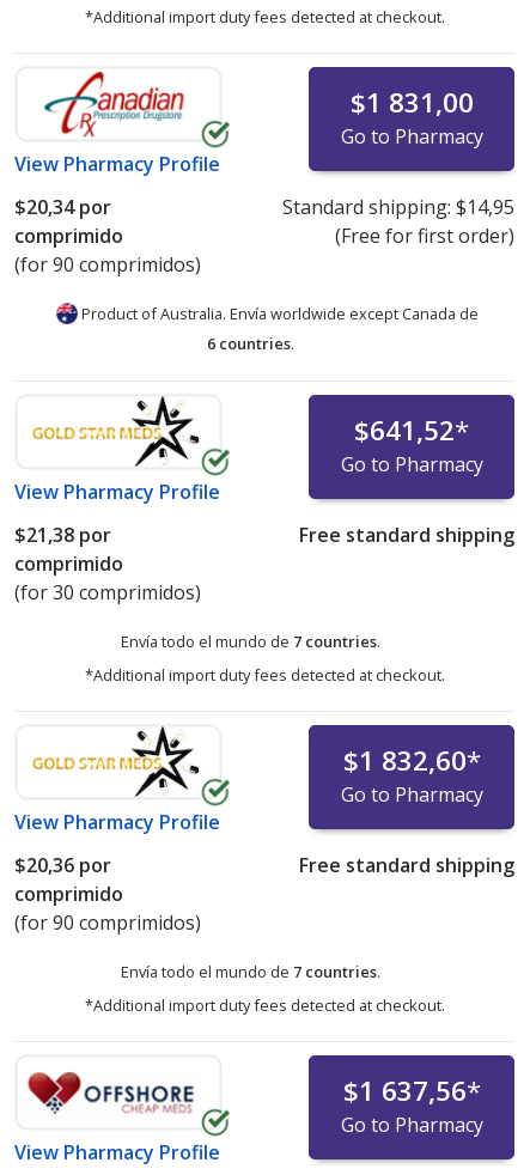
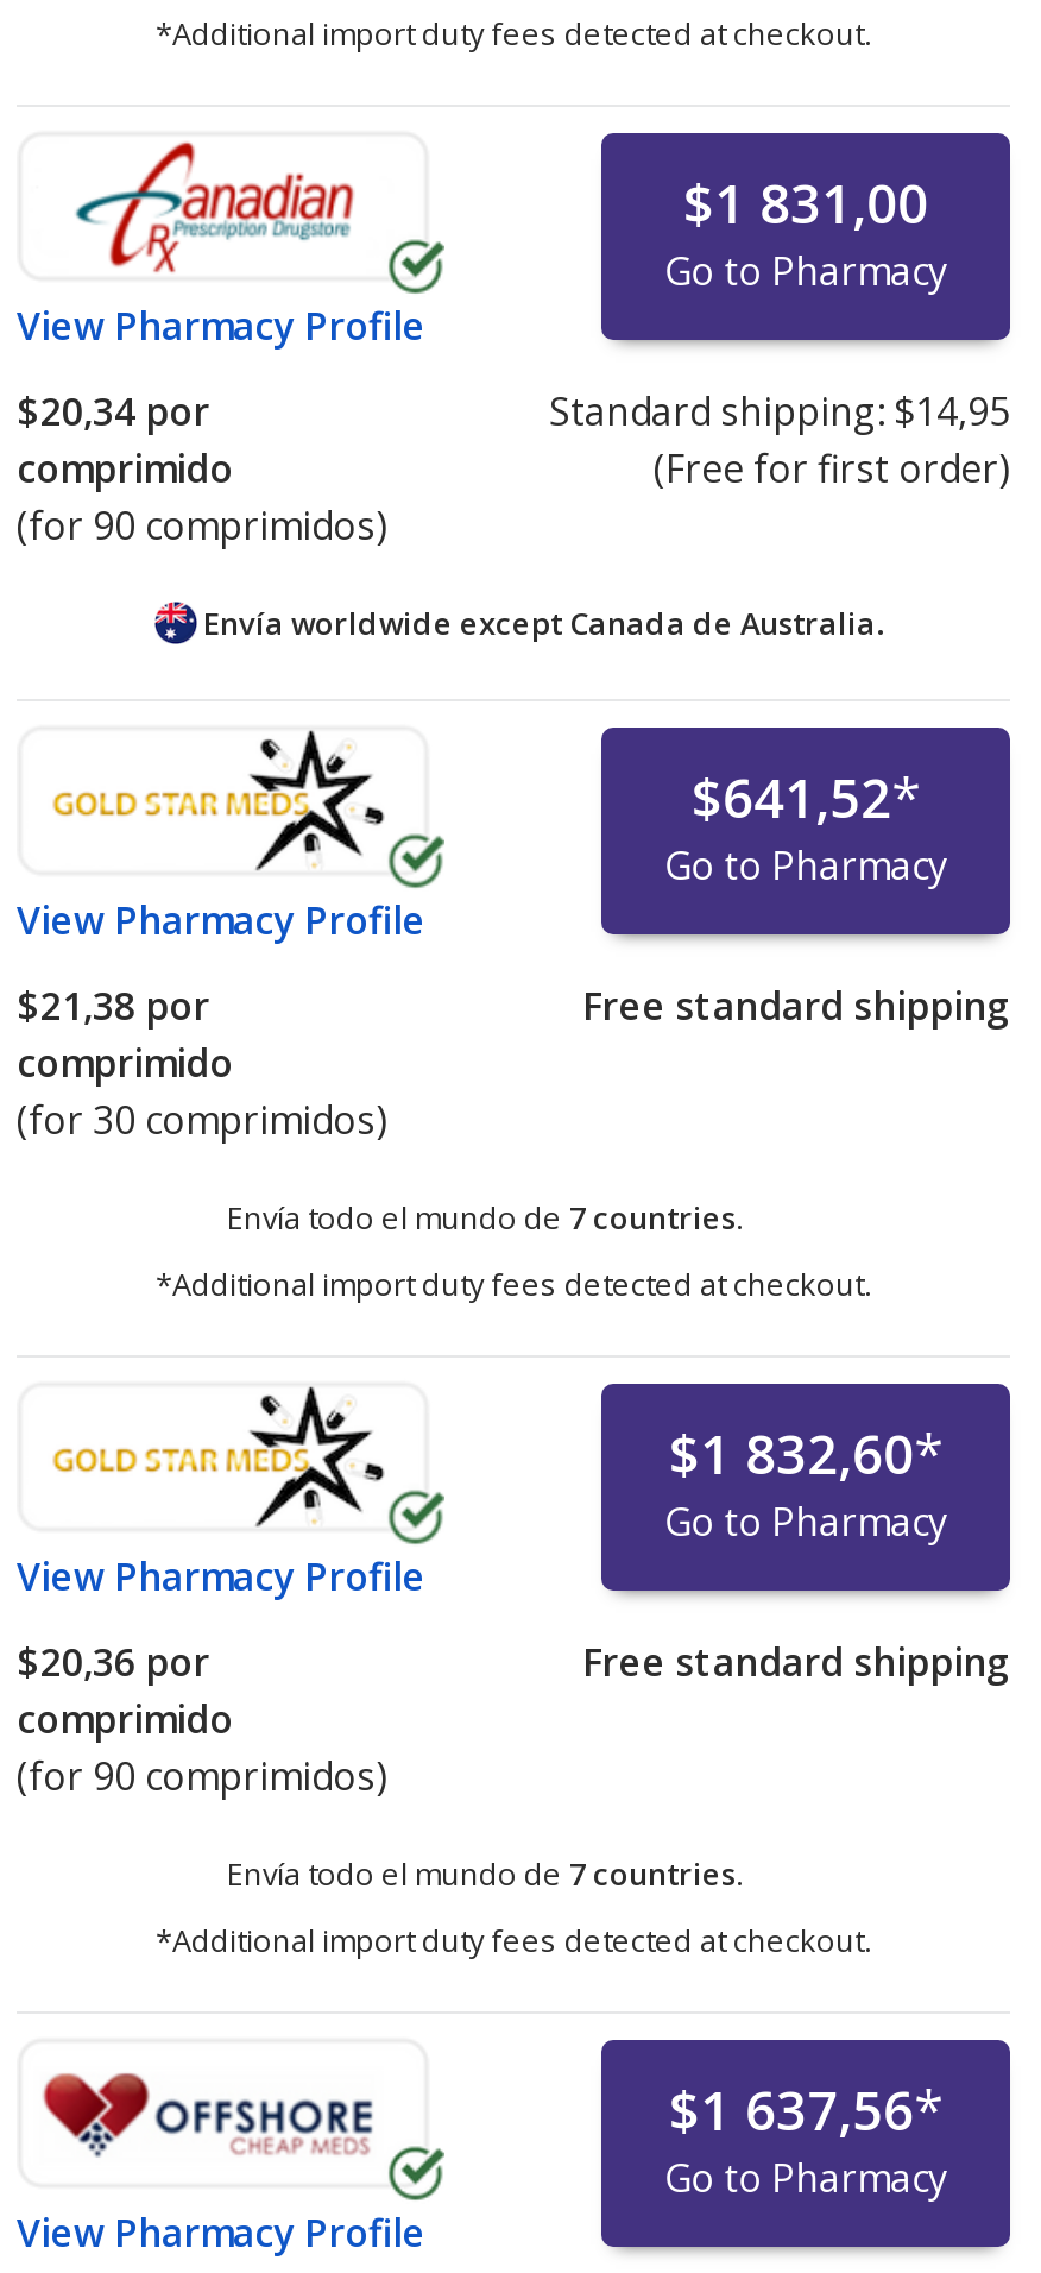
[77,302,478,354] Product of Australia. Envía worldwide except Canada de | 6 countries. -> [196,601,883,644] Envía worldwide except Canada de Australia.

